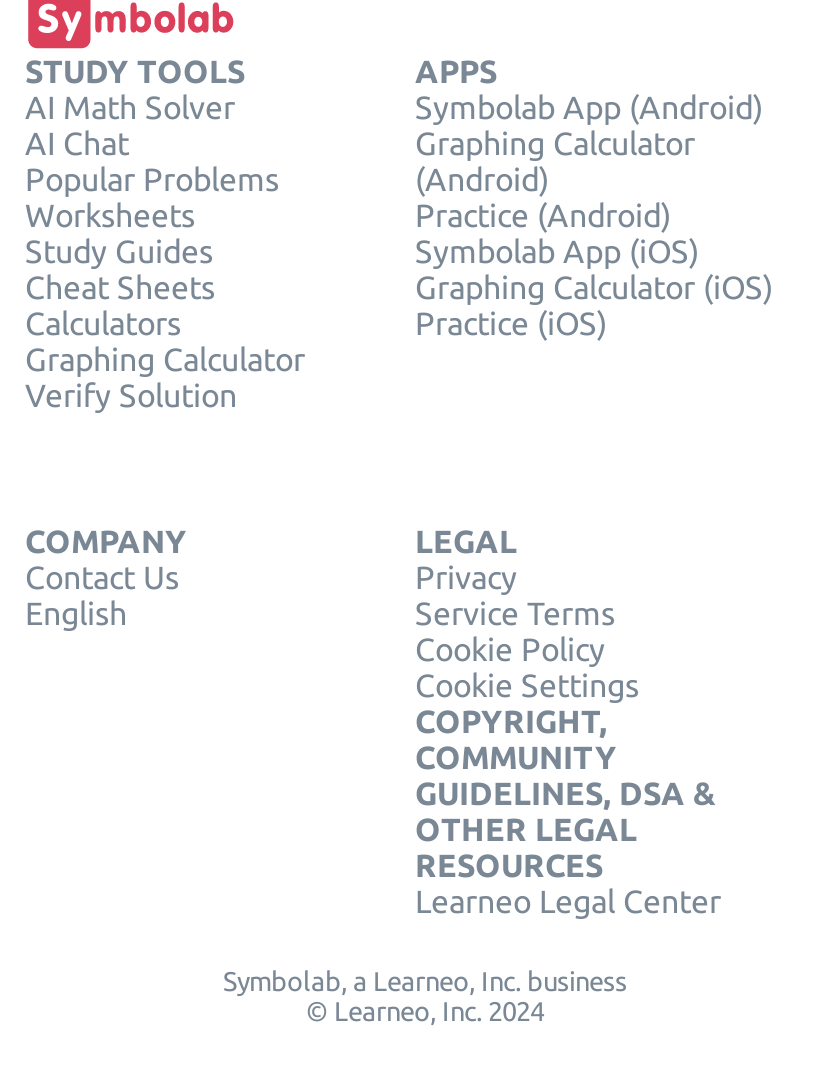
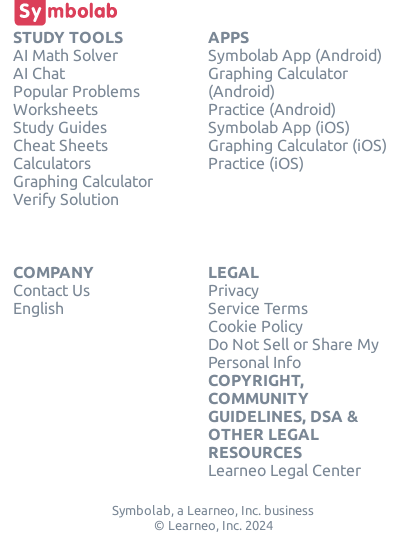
[415,668,639,704] Cookie Settings -> [208,335,379,371] Do Not Sell or Share My | Personal Info

